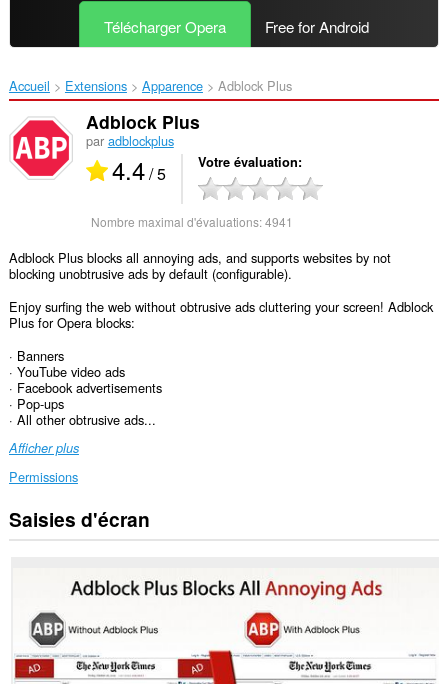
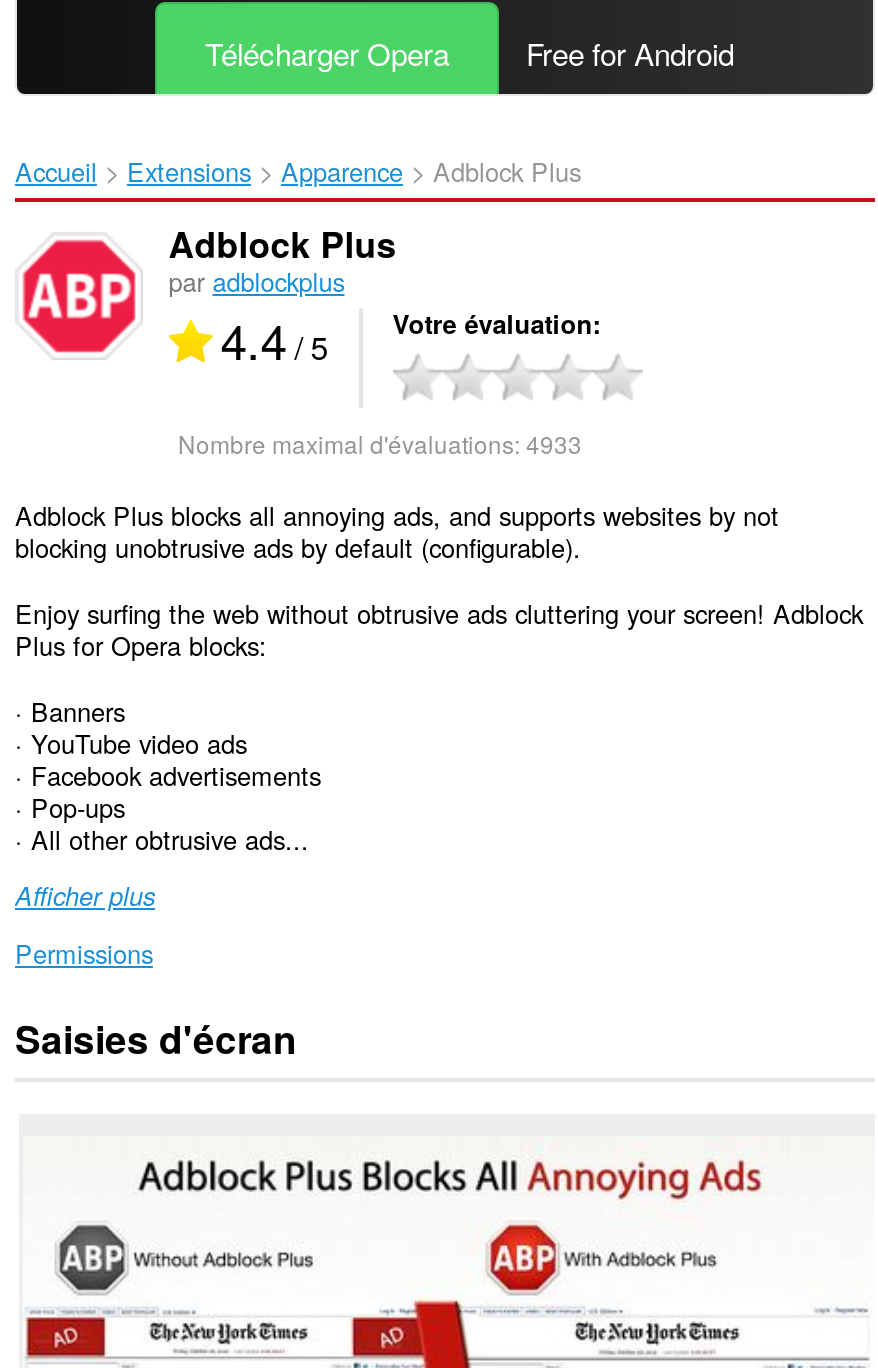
[90,213,292,230] Nombre maximal d'évaluations: 4941 -> [178,425,582,459] Nombre maximal d'évaluations: 4933

